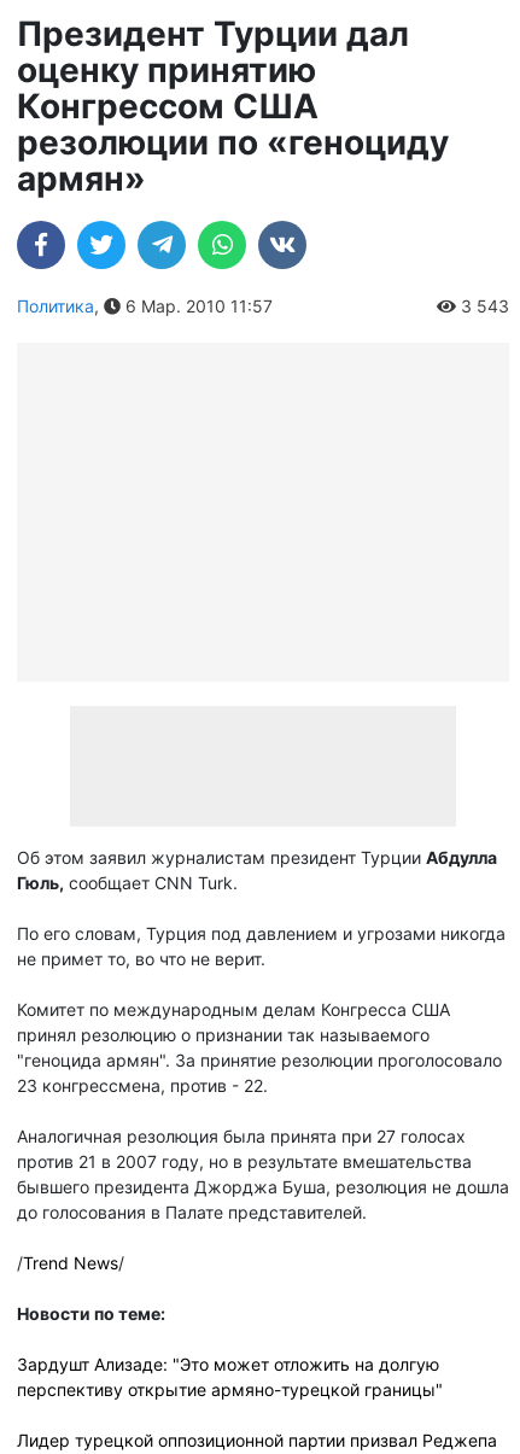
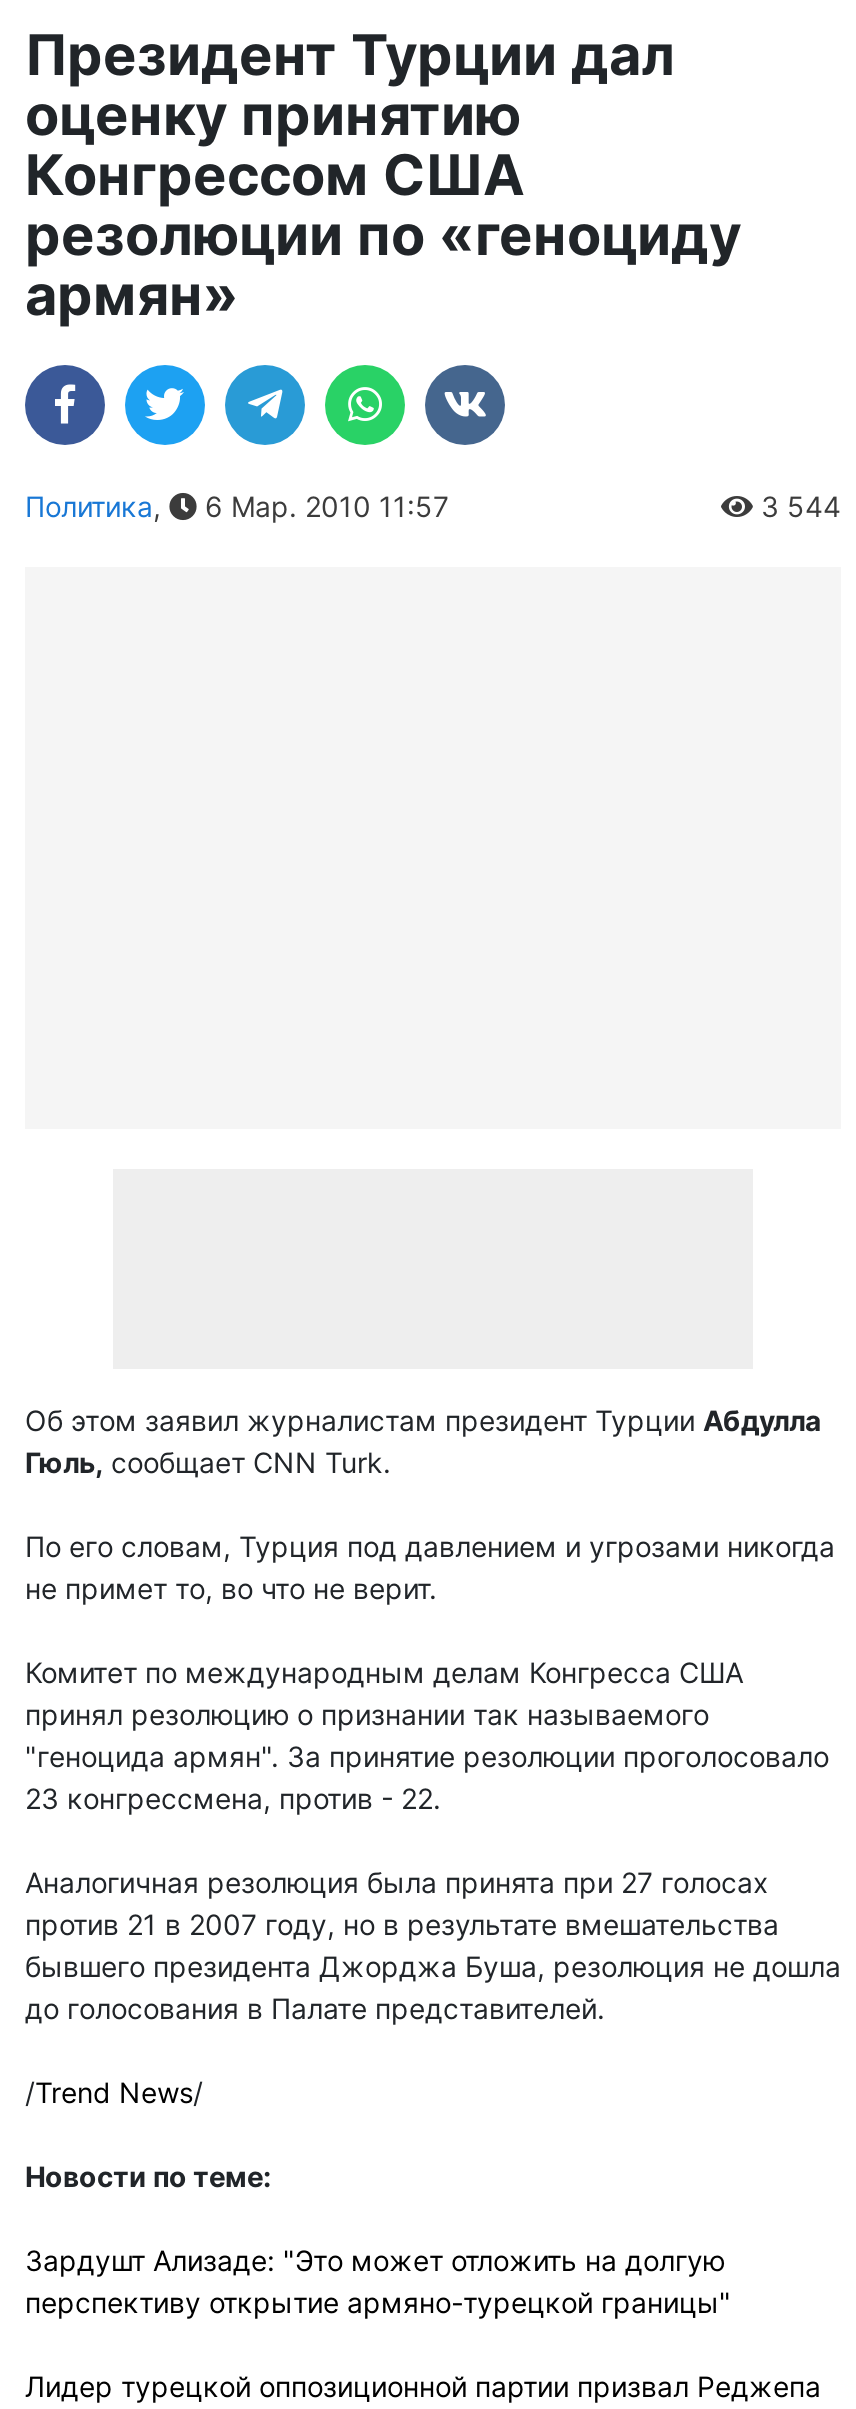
[456,296,509,316] 3 543 -> [753,489,841,523] 3 544

